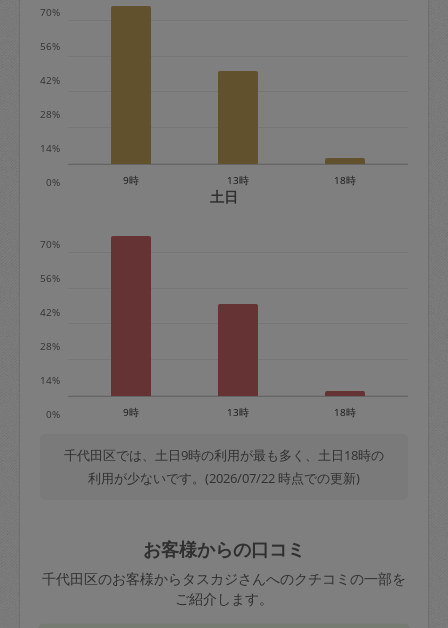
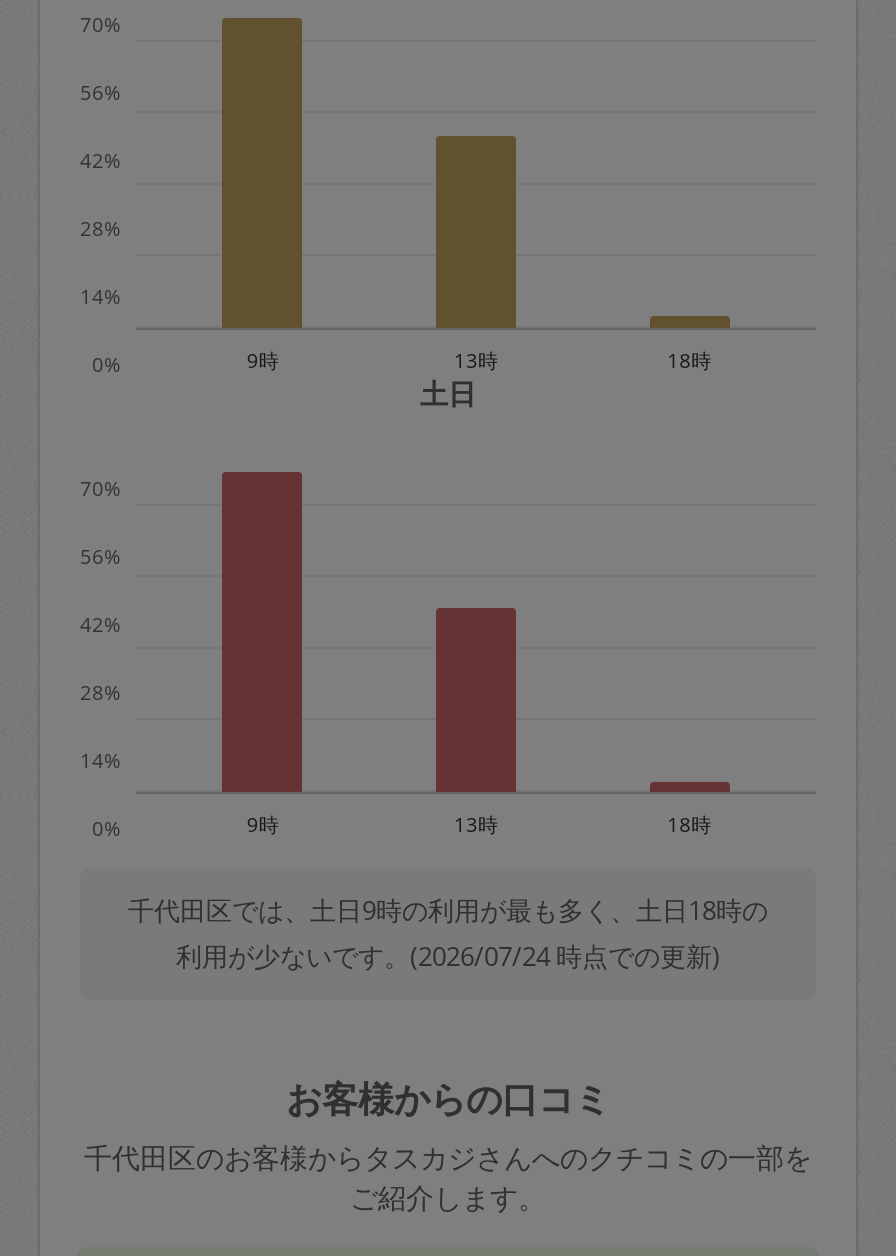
[88,469,360,487] 利用が少ないです。(2026/07/22 時点での更新) -> [176,938,720,974] 利用が少ないです。(2026/07/24 時点での更新)

